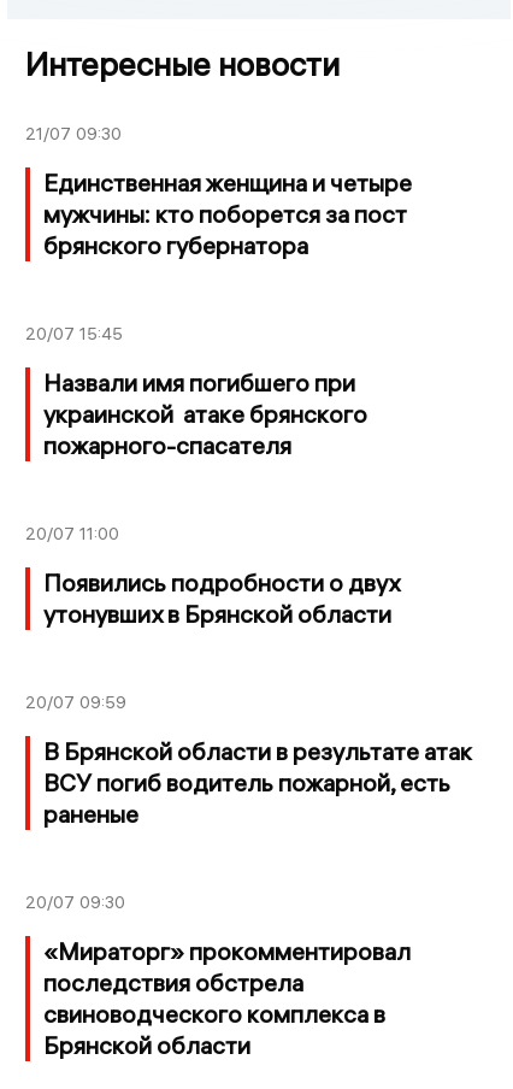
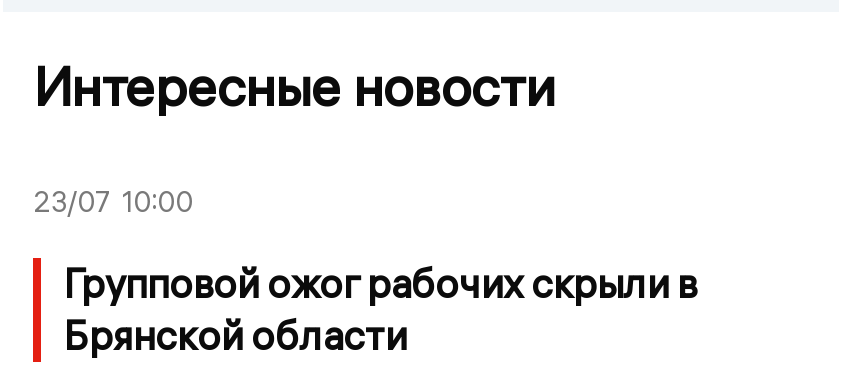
[25,123,472,1029] 21/07 09:30 | Единственная женщина и четыре | мужчины: кто поборется за пост | брянского губернатора | 20/07 15:45 | Назвали имя погибшего при | украинской атаке брянского | пожарного-спасателя | 20/07 11:00 | Появились подробности о двух | утонувших в Брянской области | 20/07 09:59 | В Брянской области в результате атак | ВСУ погиб водитель пожарной, есть | раненые | 20/07 09:30 | «Мираторг» прокомментировал | последствия обстрела | свиноводческого комплекса в -> [33,184,697,308] 23/07 10:00 | Групповой ожог рабочих скрыли в

